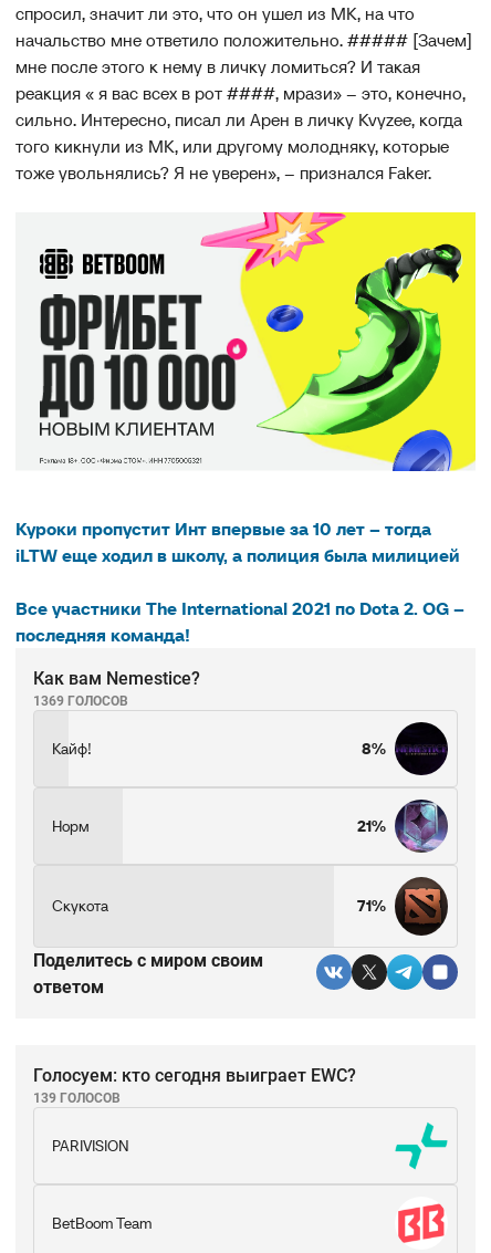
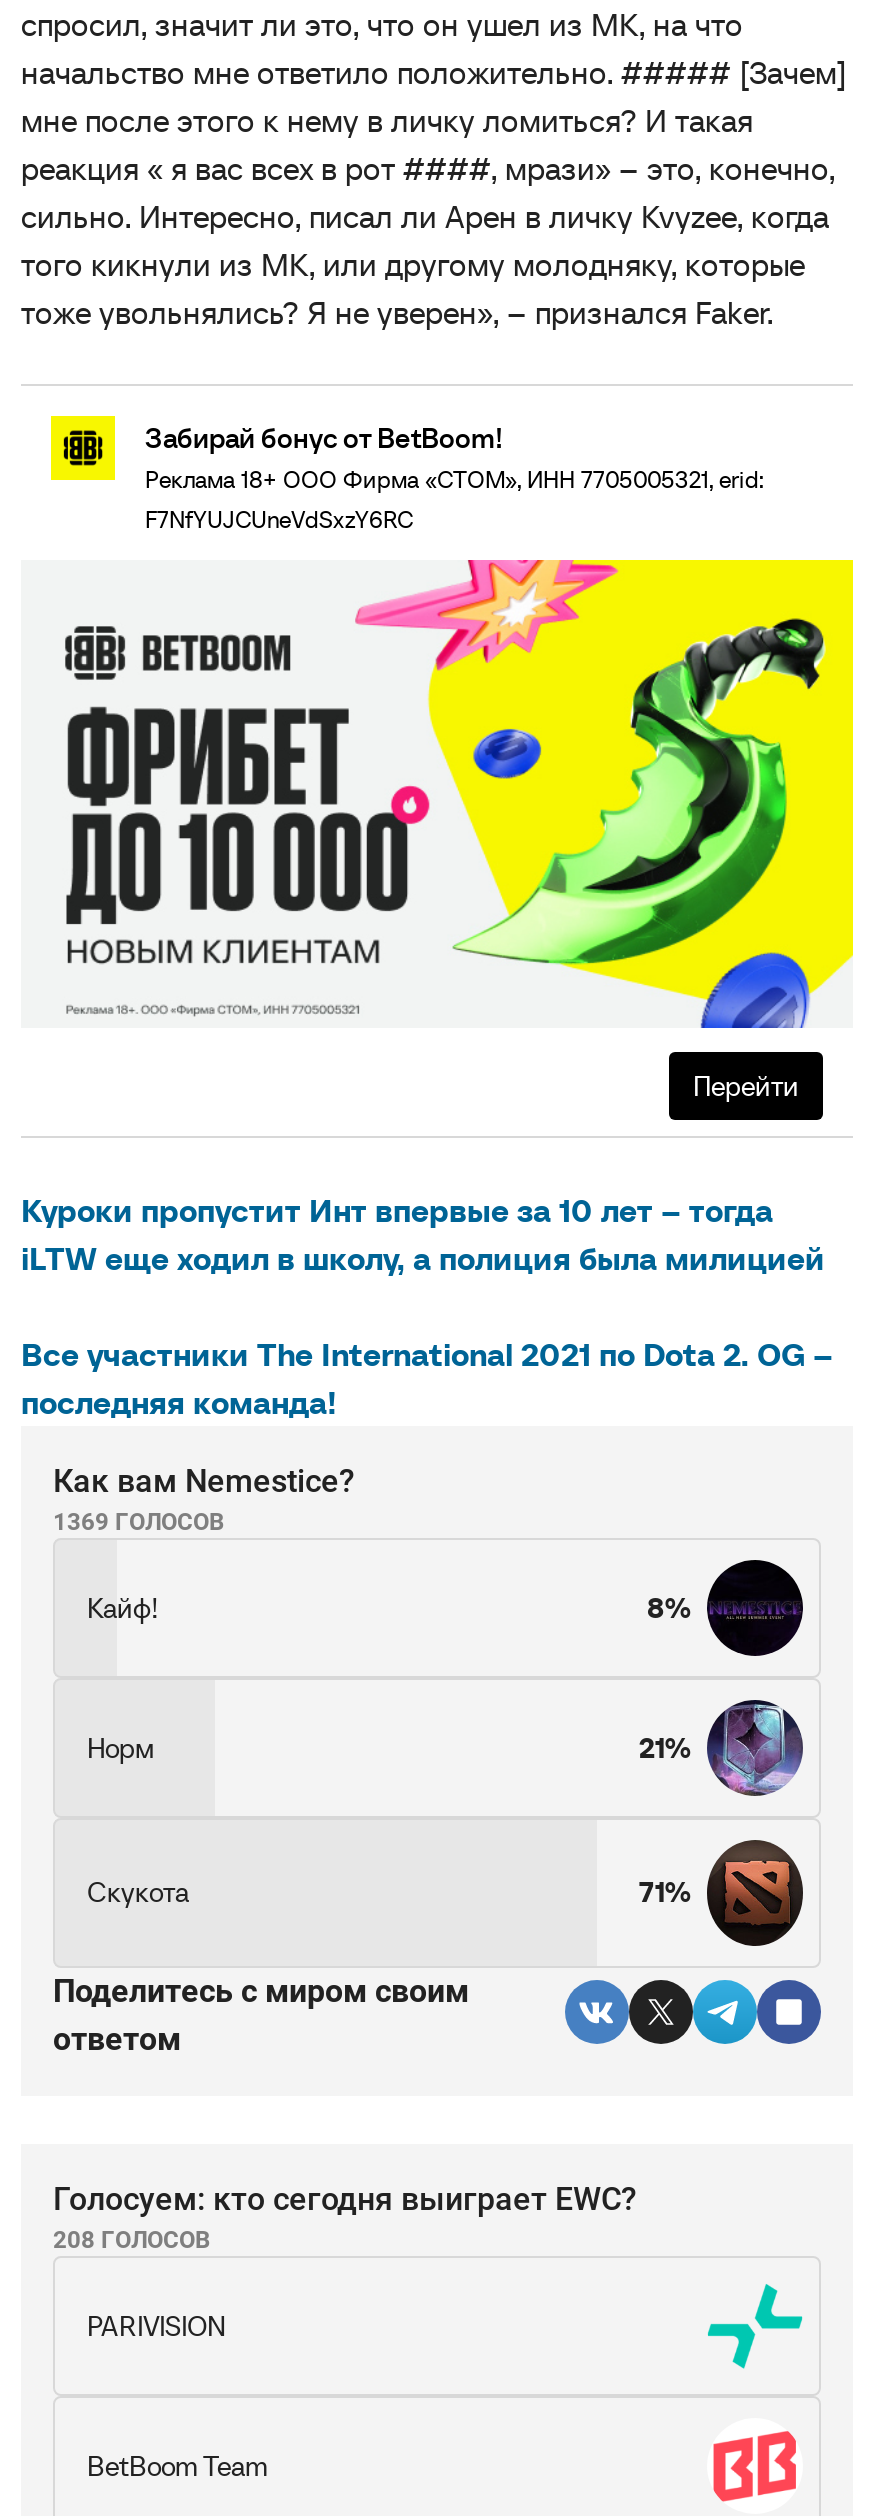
none -> [49,414,763,534] [image] | Забирай бонус от BetBoom! | Реклама 18+ ООО Фирма «СТОМ», ИНН 7705005321, erid: | F7NfYUJCUneVdSxzY6RC
none -> [693,1068,799,1104] Перейти
moved [39,211,477,470] -> [63,558,853,1030]: [image]
[33,1090,121,1106] 139 ГОЛОСОВ -> [53,2226,211,2254] 208 ГОЛОСОВ

